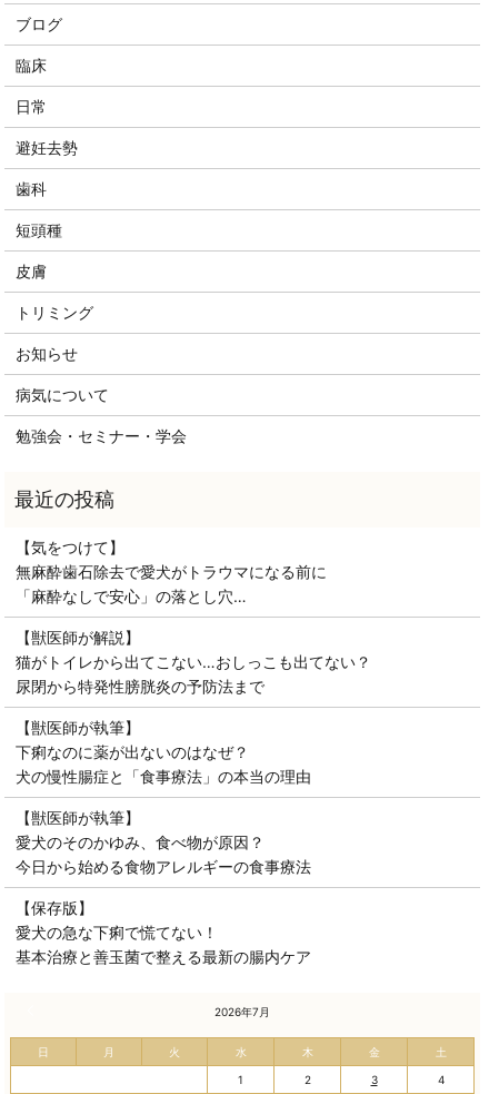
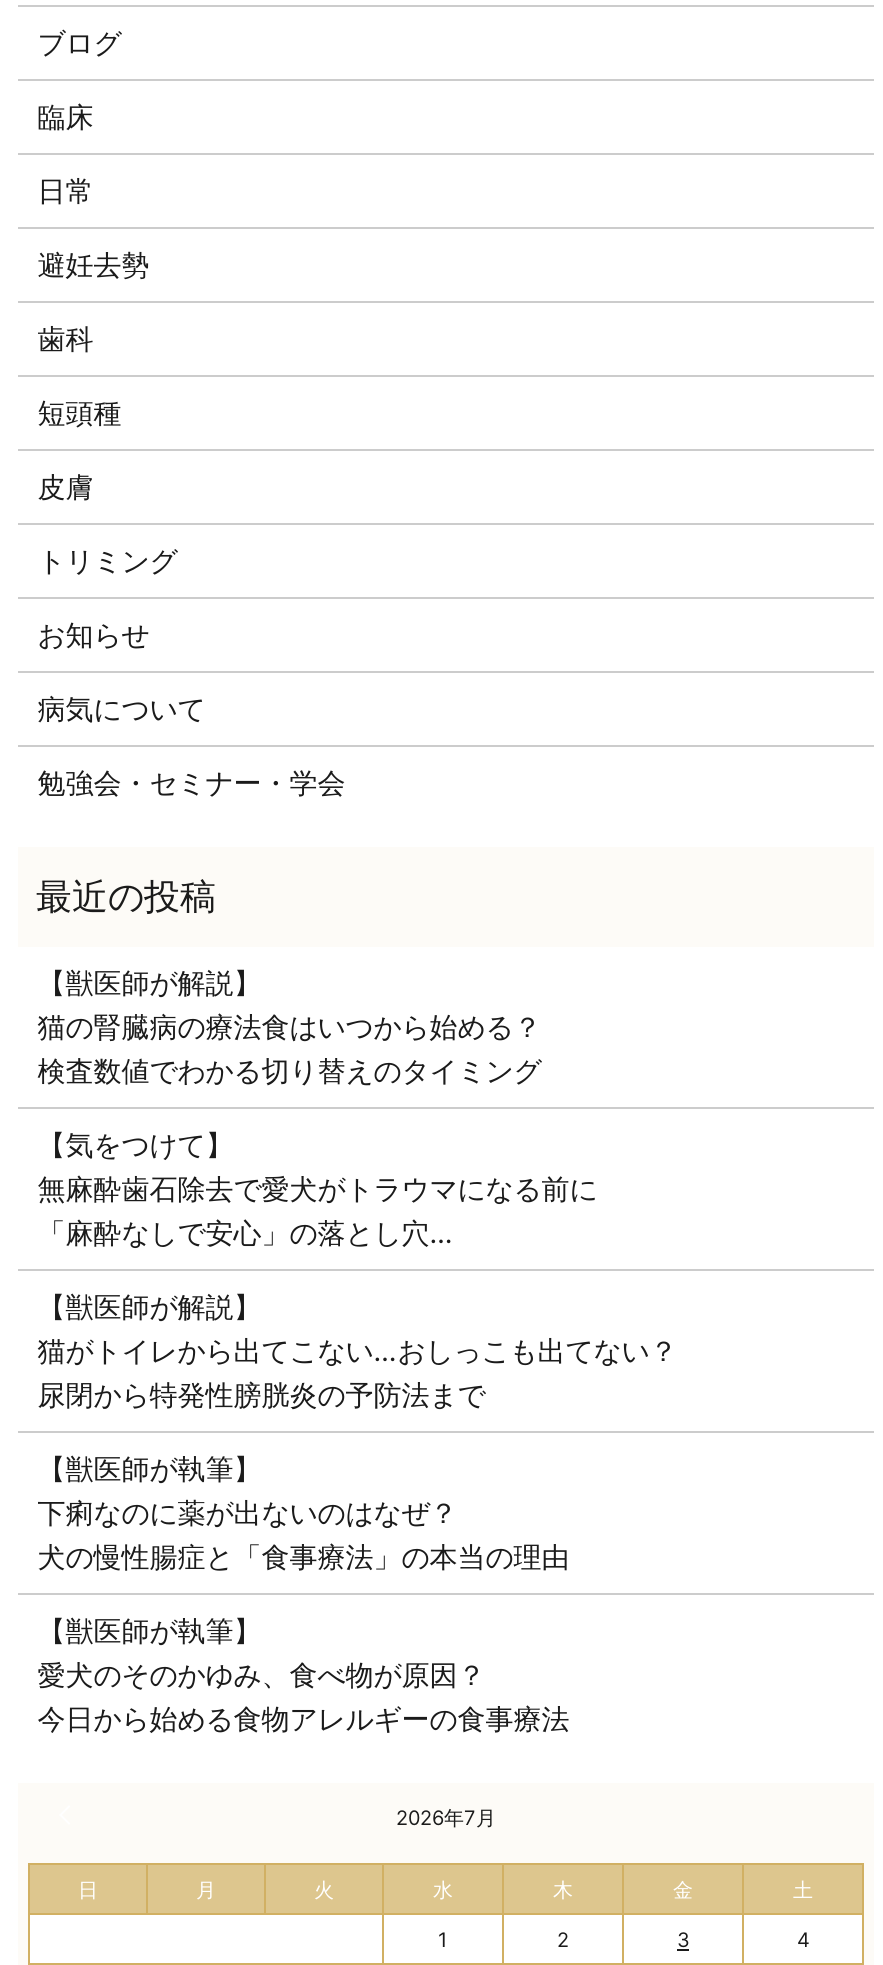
none -> [38,965,542,1087] 【獣医師が解説】 | 猫の腎臓病の療法食はいつから始める？ | 検査数値でわかる切り替えのタイミング
moved [15,537,371,876] -> [38,1127,678,1735]: 【気をつけて】 | 無麻酔歯石除去で愛犬がトラウマになる前に | 「麻酔なしで安心」の落とし穴… | ... | 愛犬のそのかゆみ、食べ物が原因？ | 今日から始める食物アレルギーの食事療法
[15,898,311,966] 【保存版】 | 愛犬の急な下痢で慌てない！ | 基本治療と善玉菌で整える最新の腸内ケア -> none

